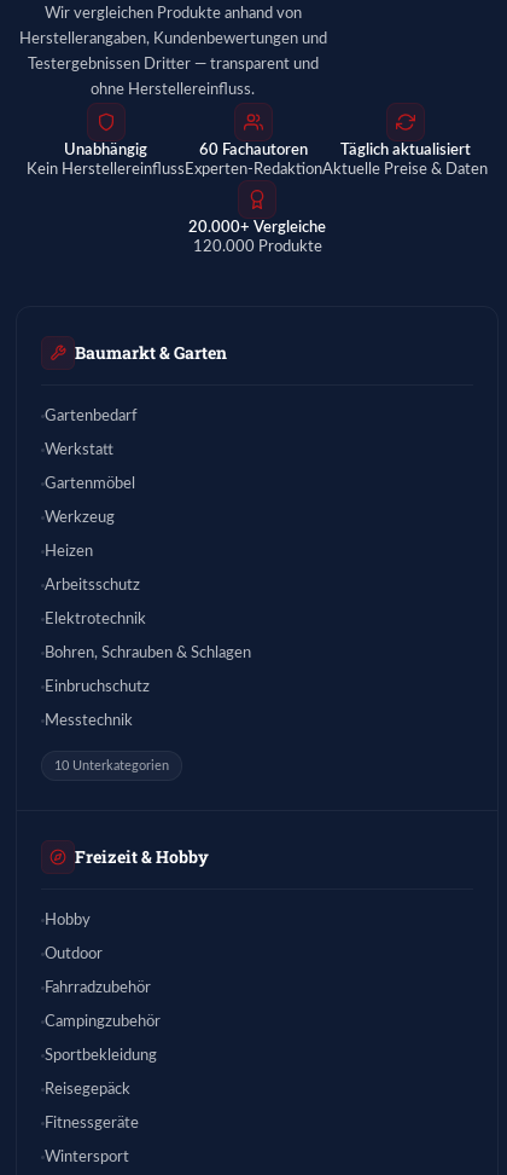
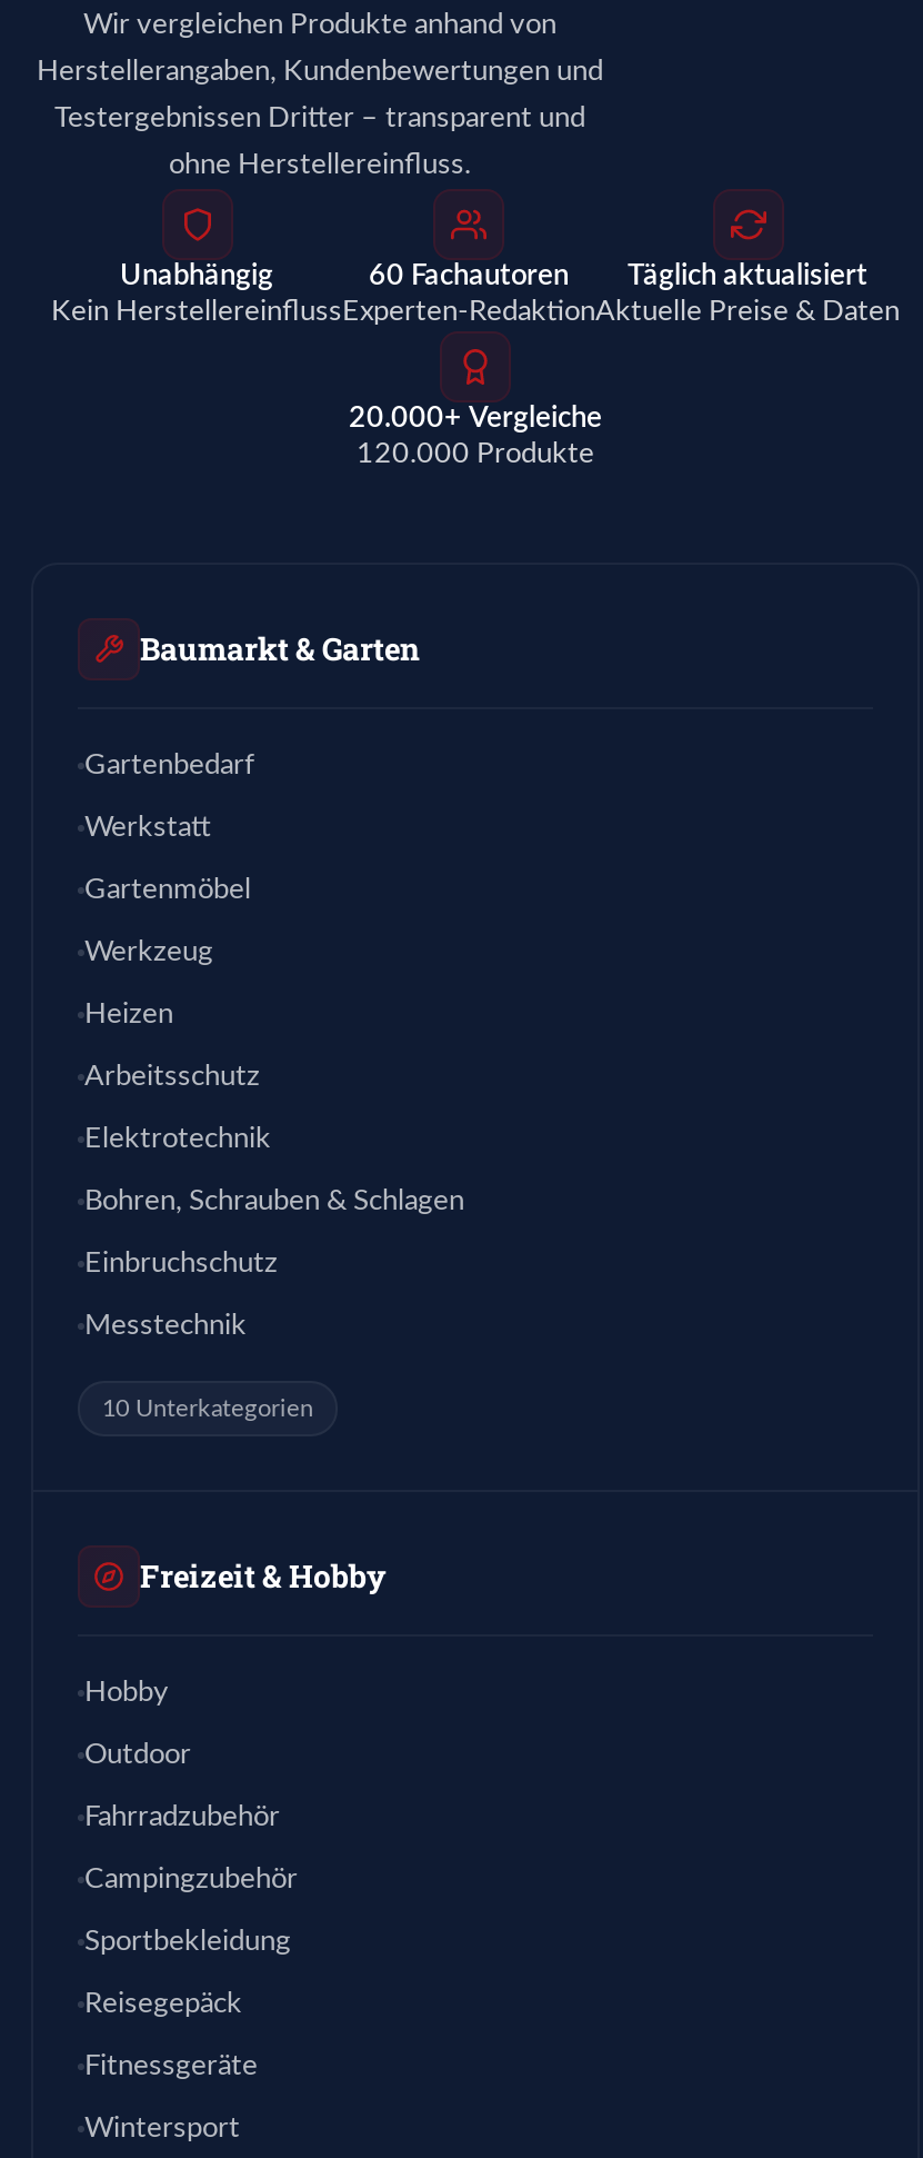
[27,57,318,72] Testergebnissen Dritter — transparent und -> [54,104,585,133] Testergebnissen Dritter – transparent und

